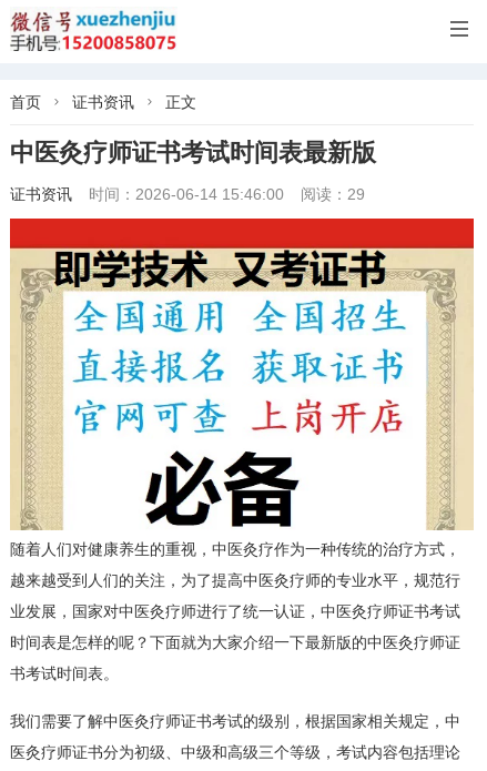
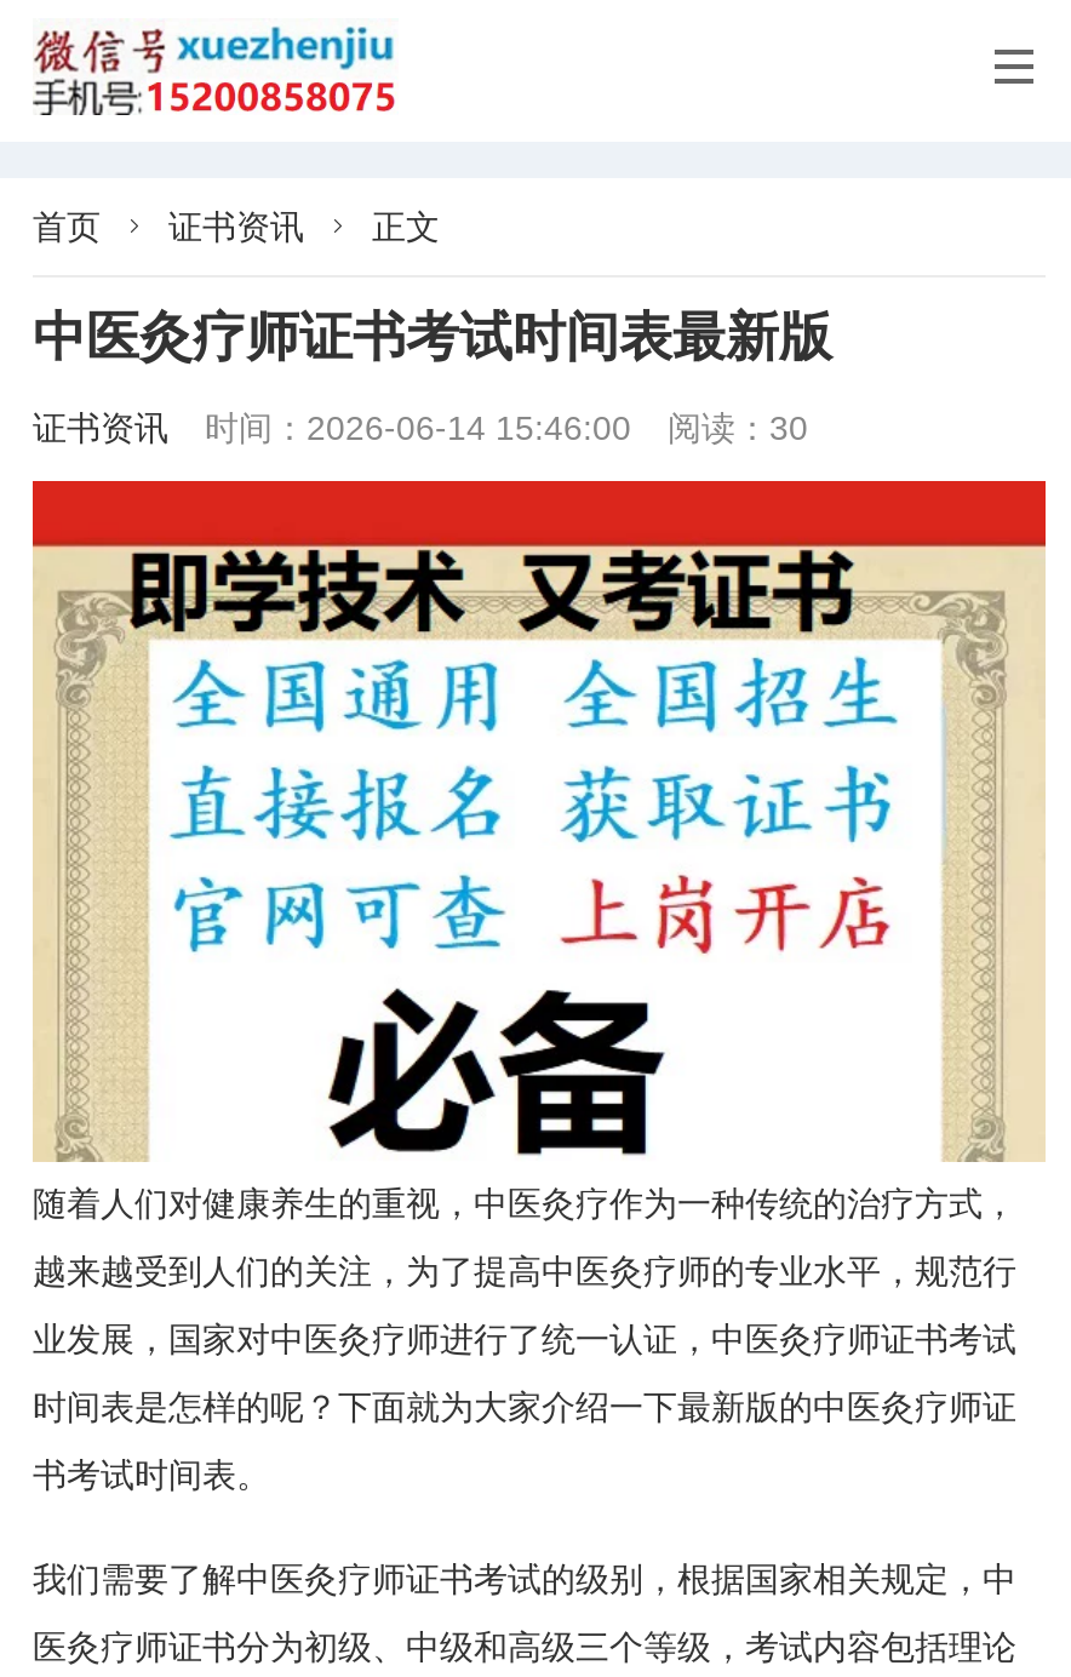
[10,185,365,203] 证书资讯 时间：2026-06-14 15:46:00 阅读：29 -> [33,408,808,447] 证书资讯 时间：2026-06-14 15:46:00 阅读：30

